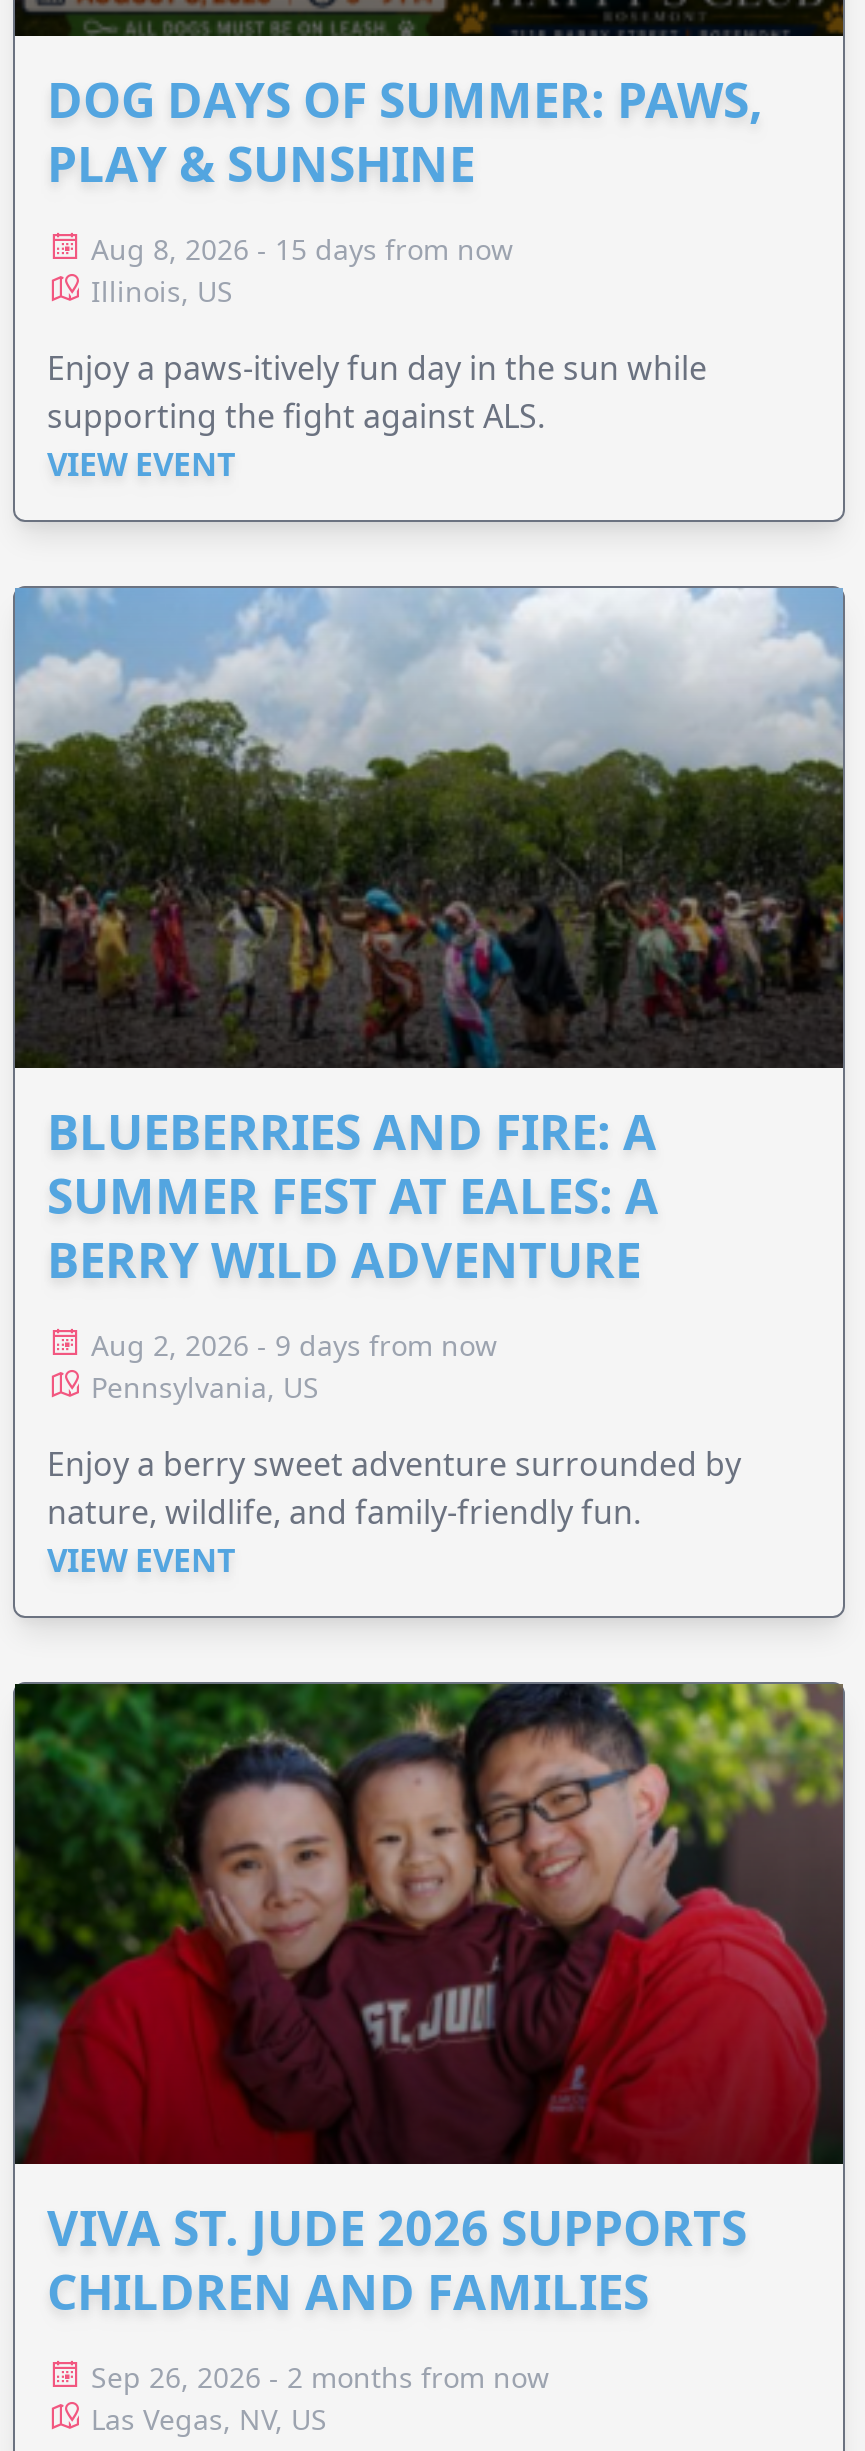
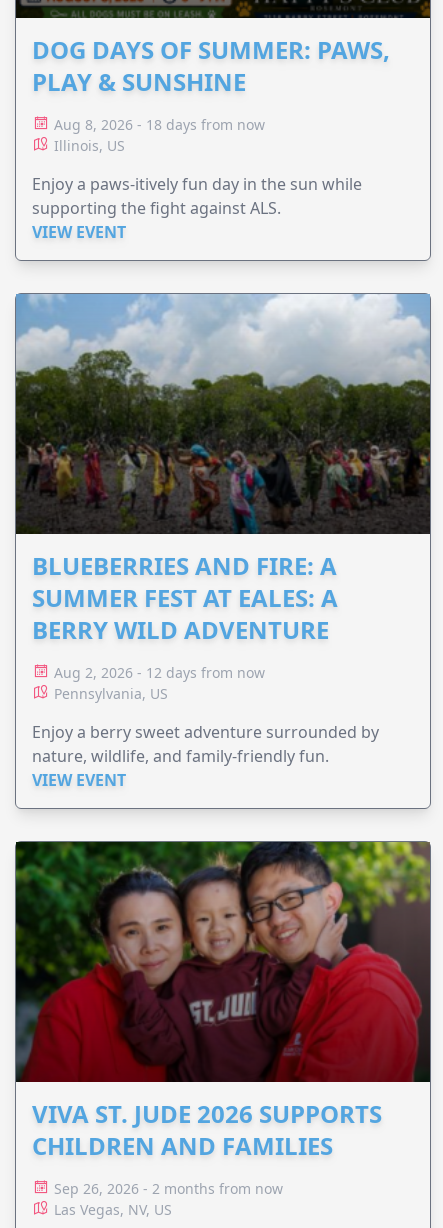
[91,230,513,268] Aug 8, 2026 - 15 days from now -> [54,115,265,134] Aug 8, 2026 - 18 days from now
[91,1326,497,1364] Aug 2, 2026 - 9 days from now -> [54,663,265,682] Aug 2, 2026 - 12 days from now

